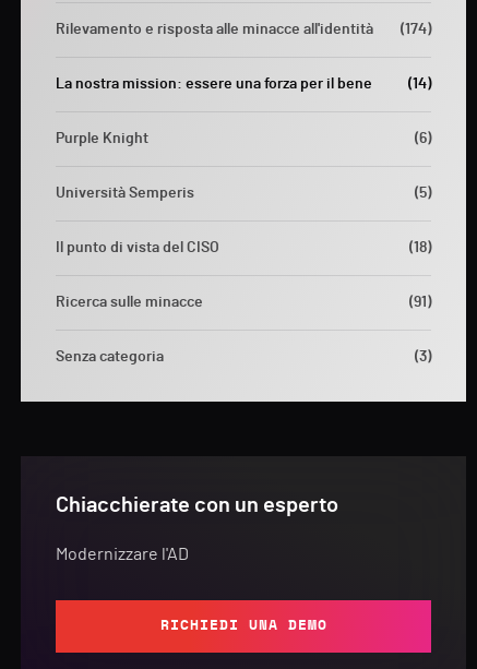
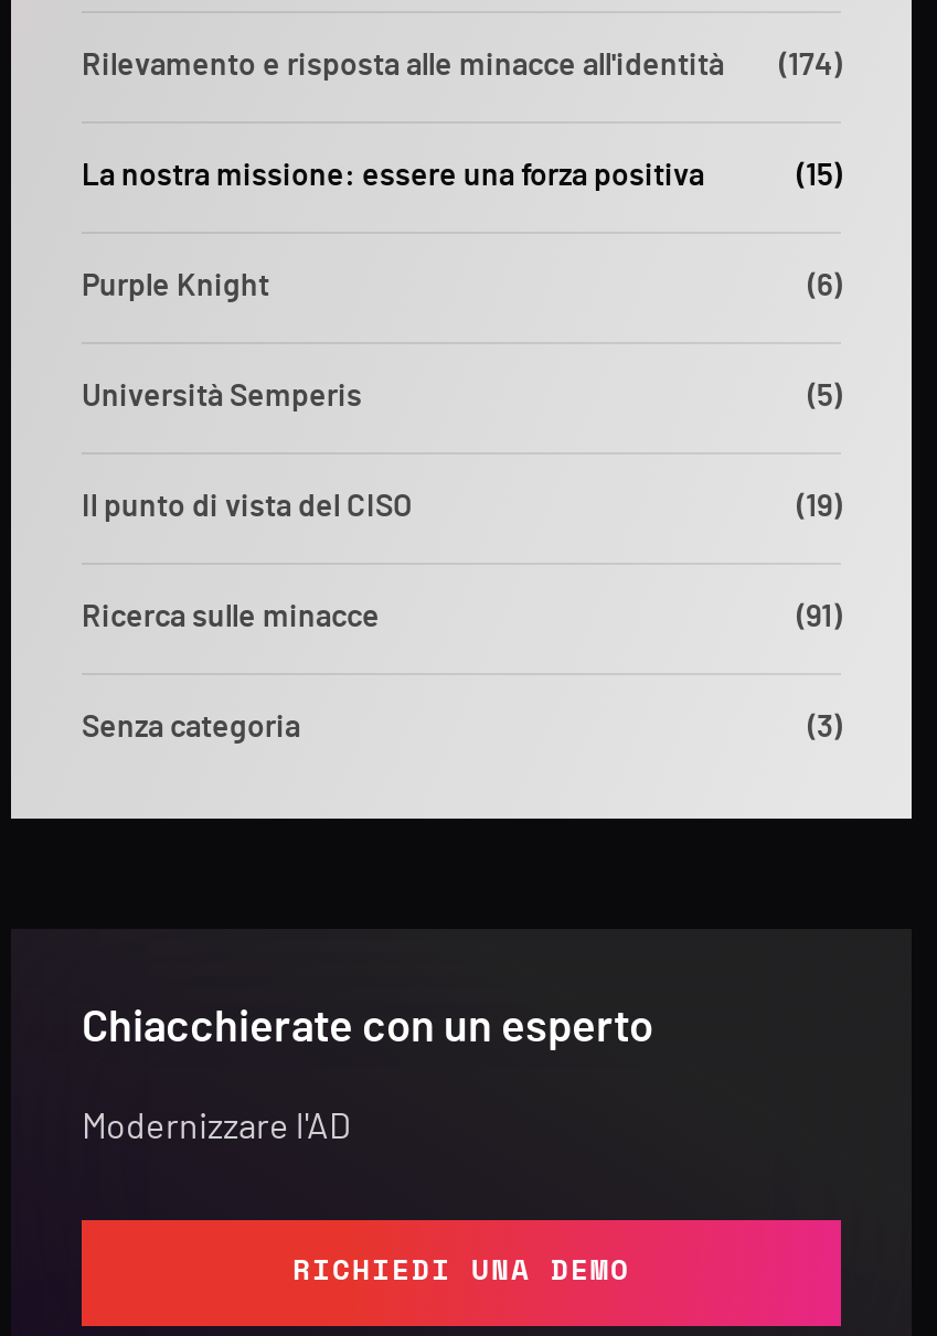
[56,76,431,92] La nostra mission: essere una forza per il bene | (14) -> [82,161,841,192] La nostra missione: essere una forza positiva | (15)
[409,240,431,255] (18) -> [797,492,841,523] (19)

